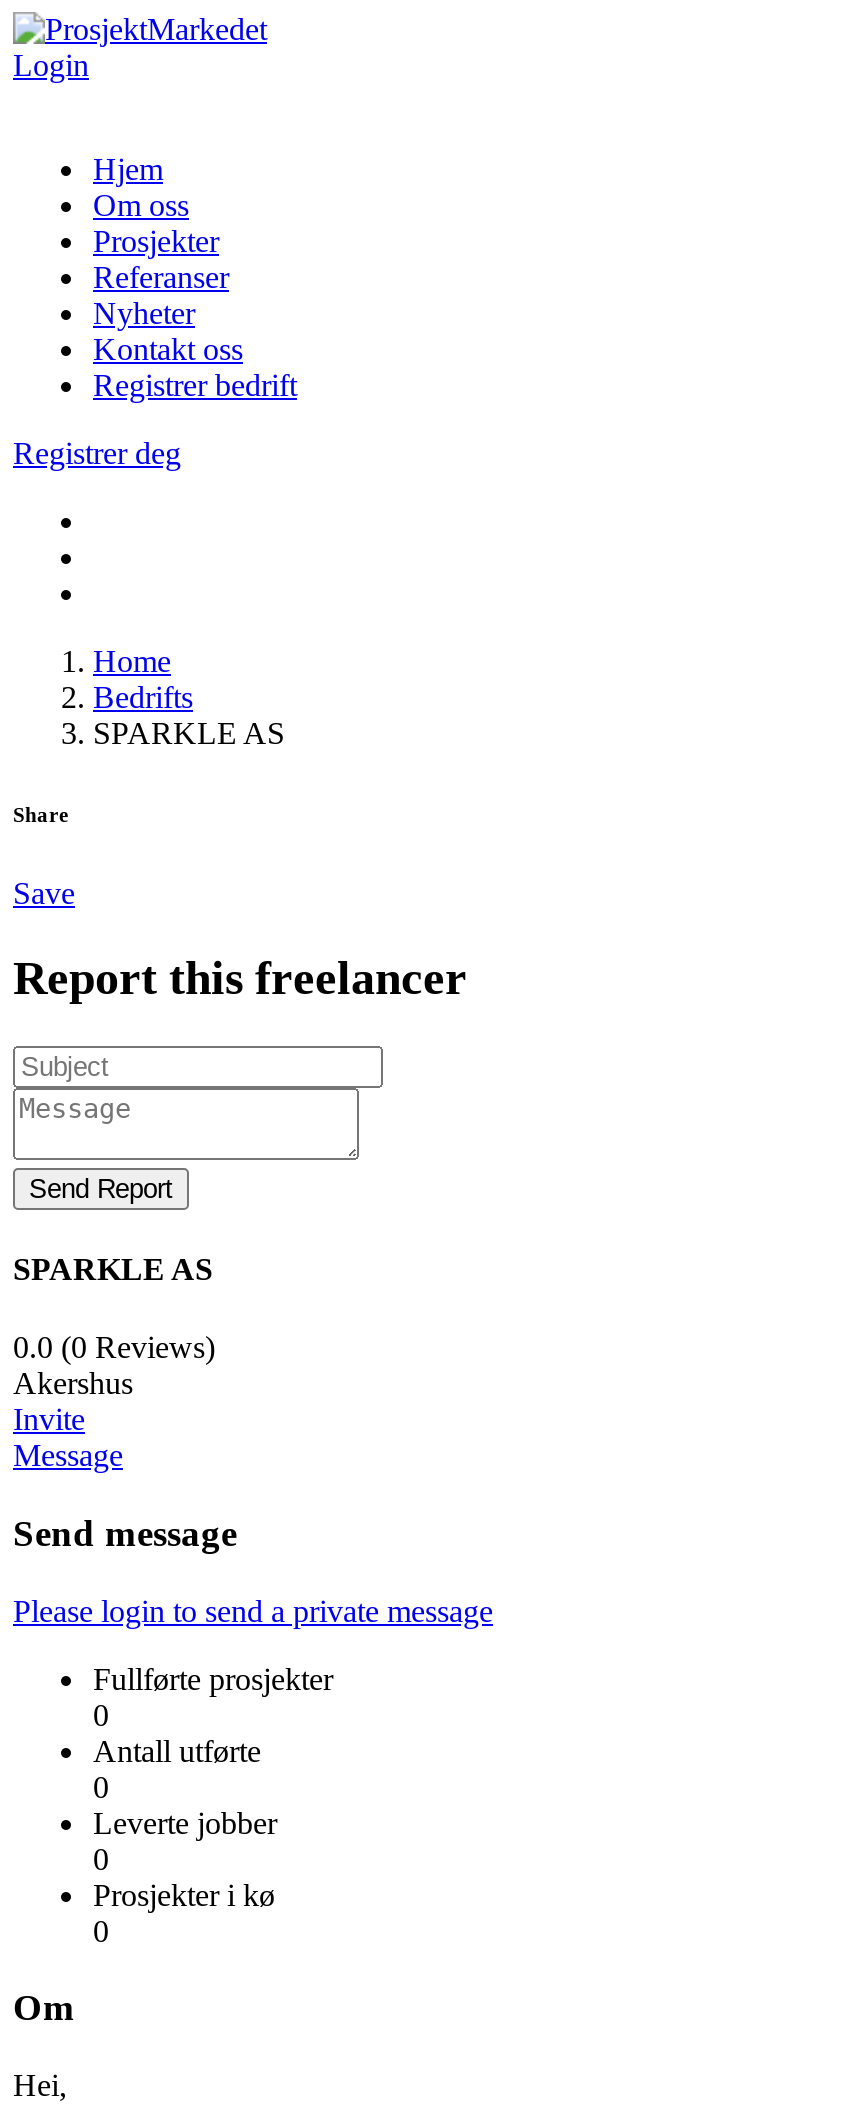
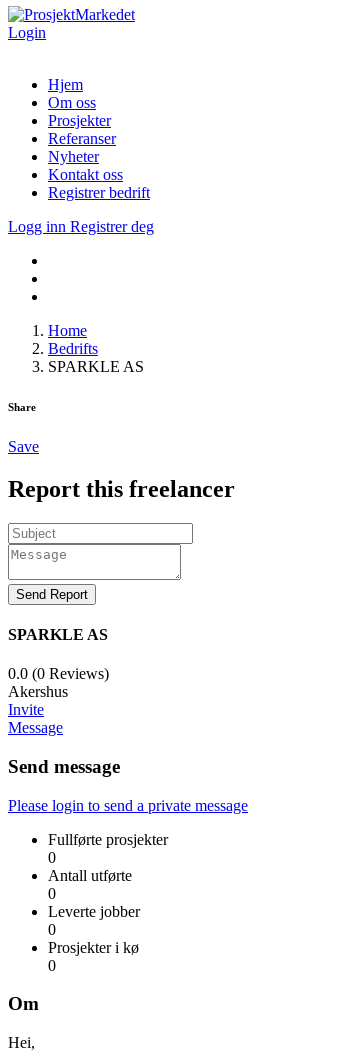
[13,436,181,470] Registrer deg -> [8,218,154,235] Logg inn Registrer deg

